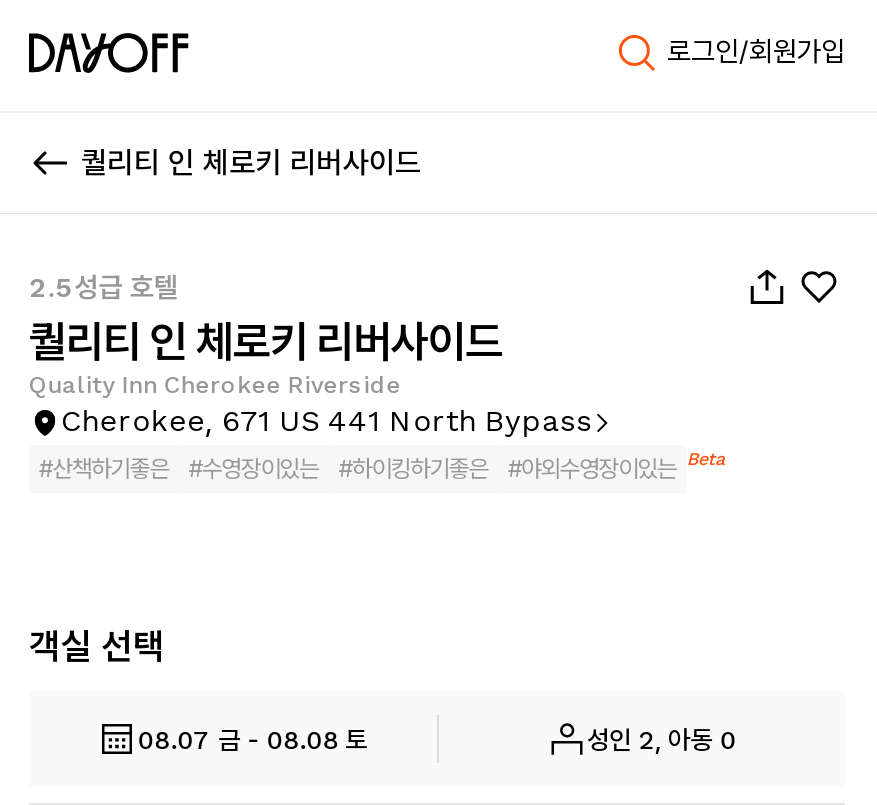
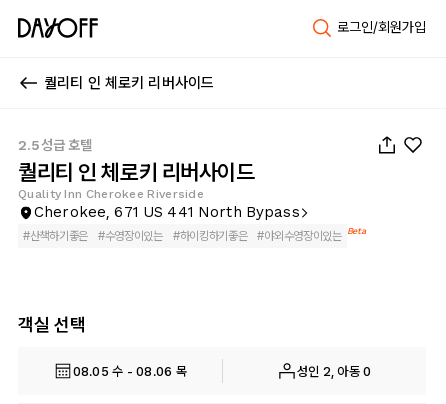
[137,724,368,754] 08.07 금 - 08.08 토 -> [73,363,187,378] 08.05 수 - 08.06 목

